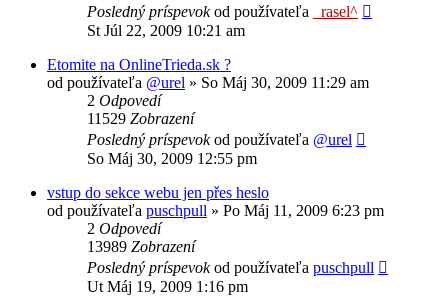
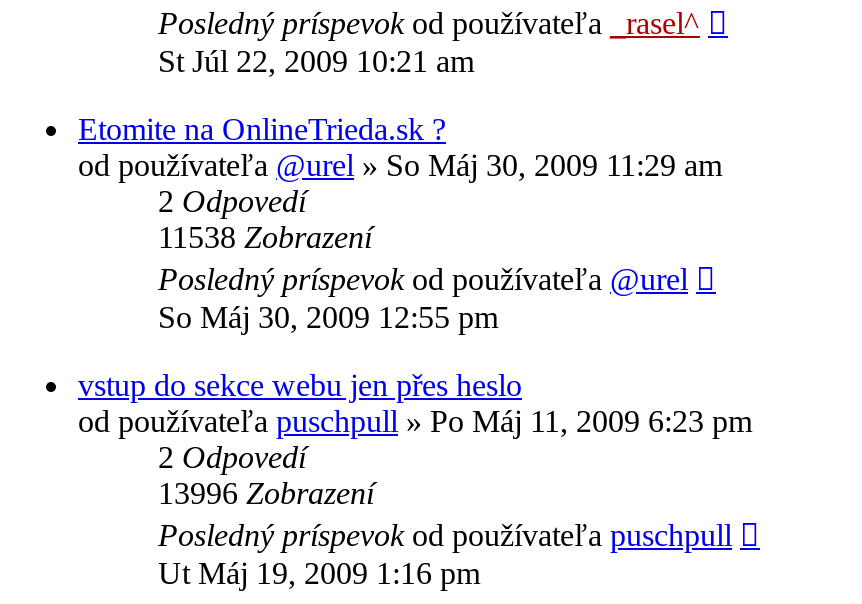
[87,110,194,127] 11529 Zobrazení -> [158,220,372,254] 11538 Zobrazení
[87,238,195,255] 13989 Zobrazení -> [158,476,374,510] 13996 Zobrazení

